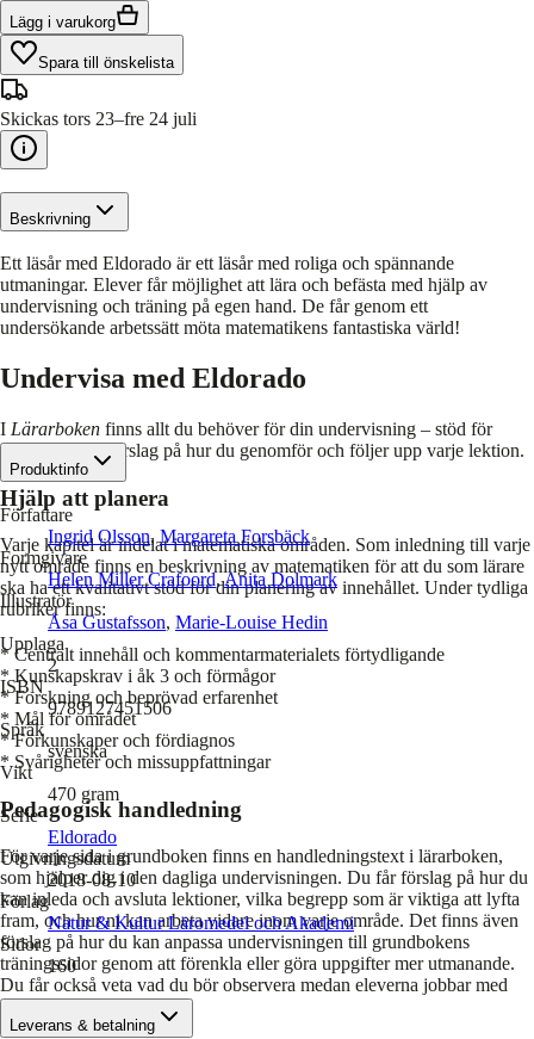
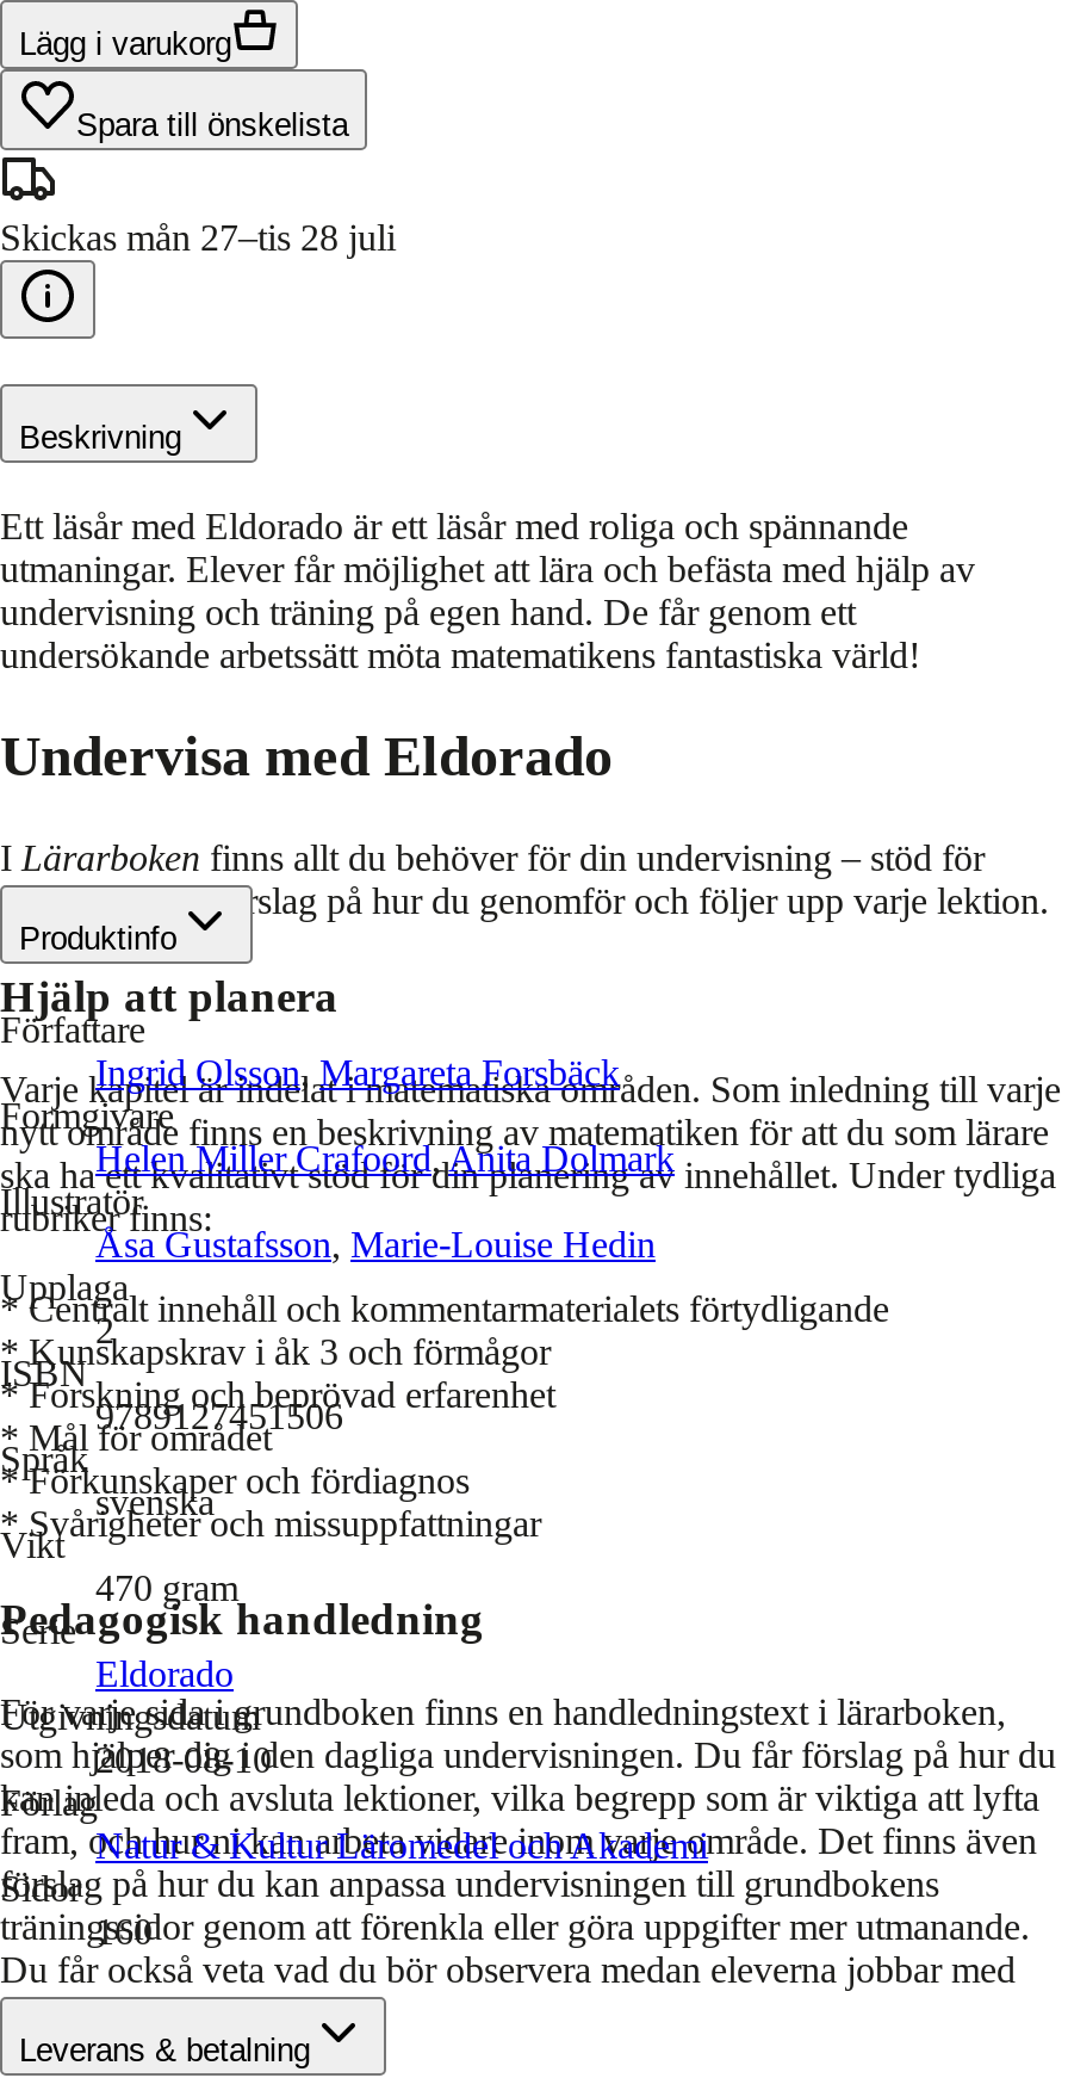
[0,108,197,129] Skickas tors 23–fre 24 juli -> [0,217,396,257] Skickas mån 27–tis 28 juli

